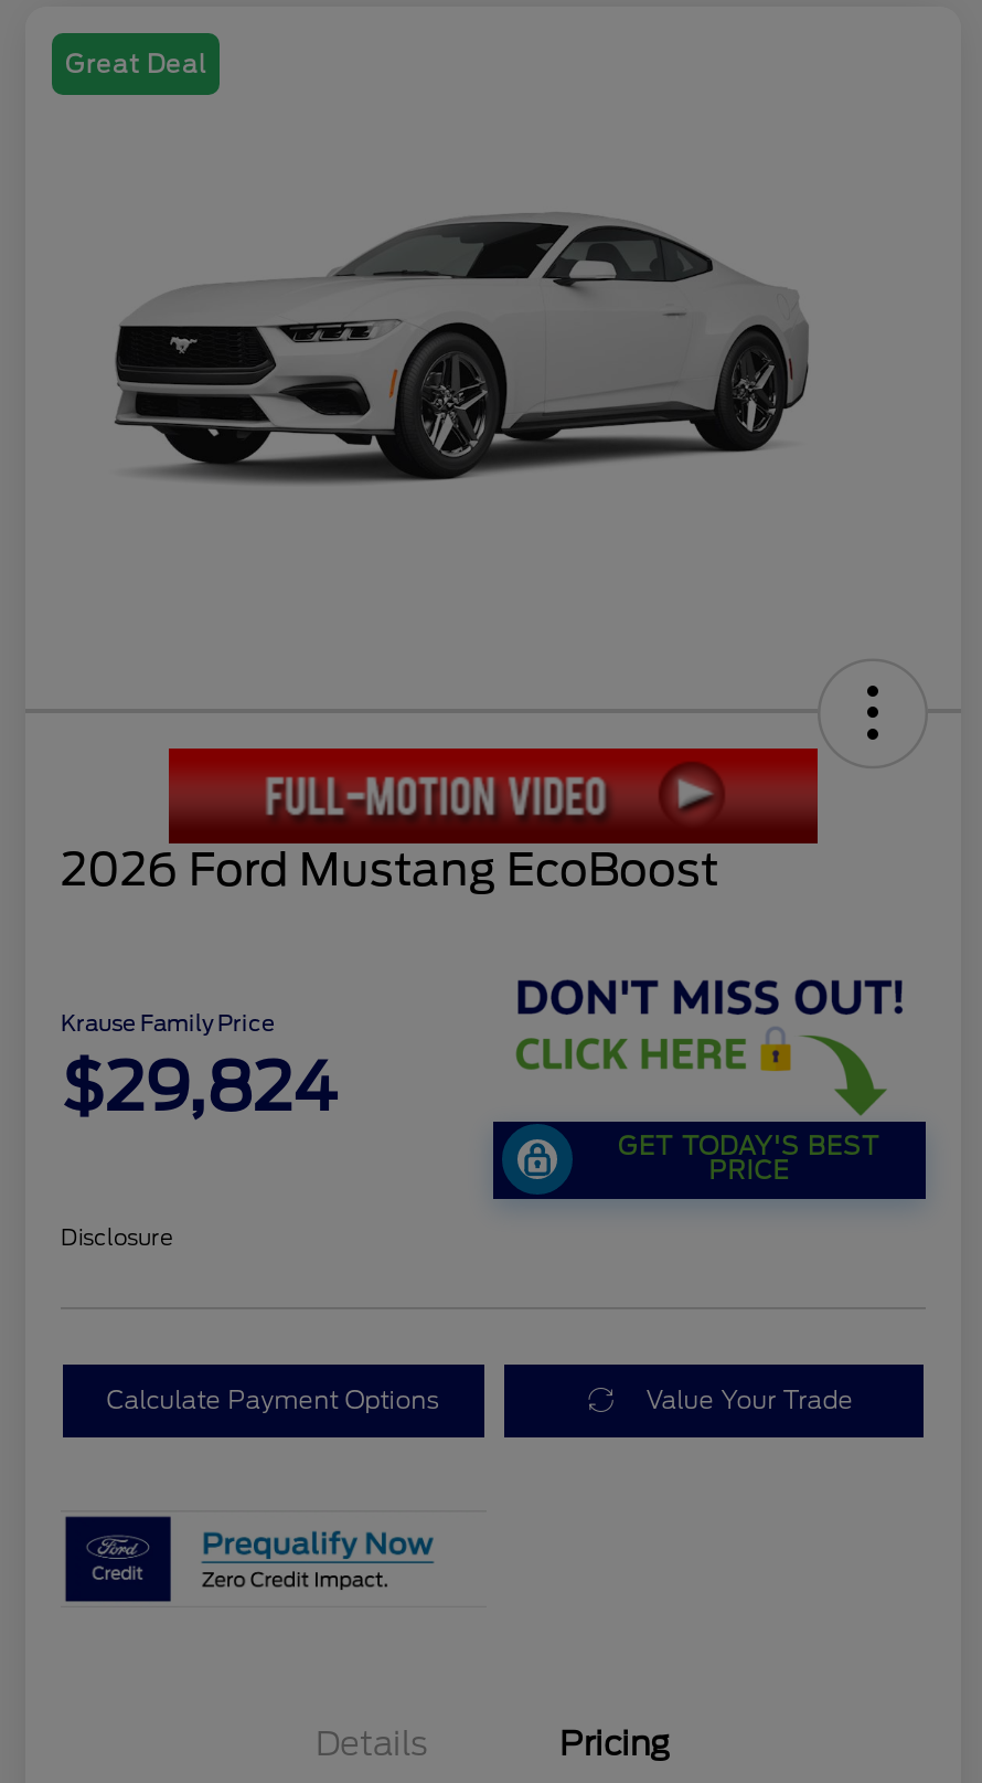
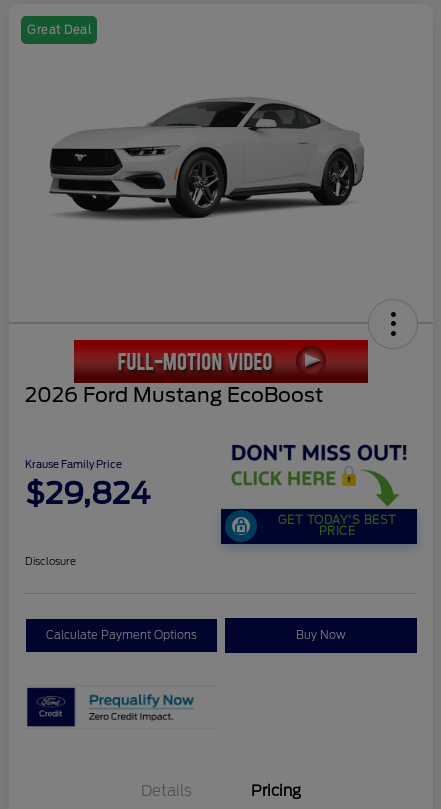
[646,1383,853,1414] Value Your Trade -> [296,627,346,641] Buy Now

